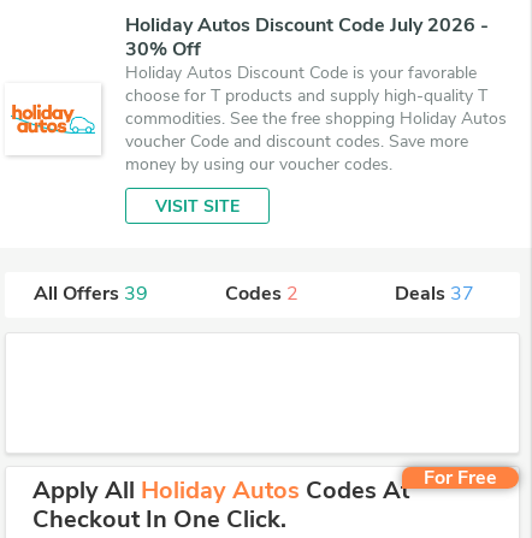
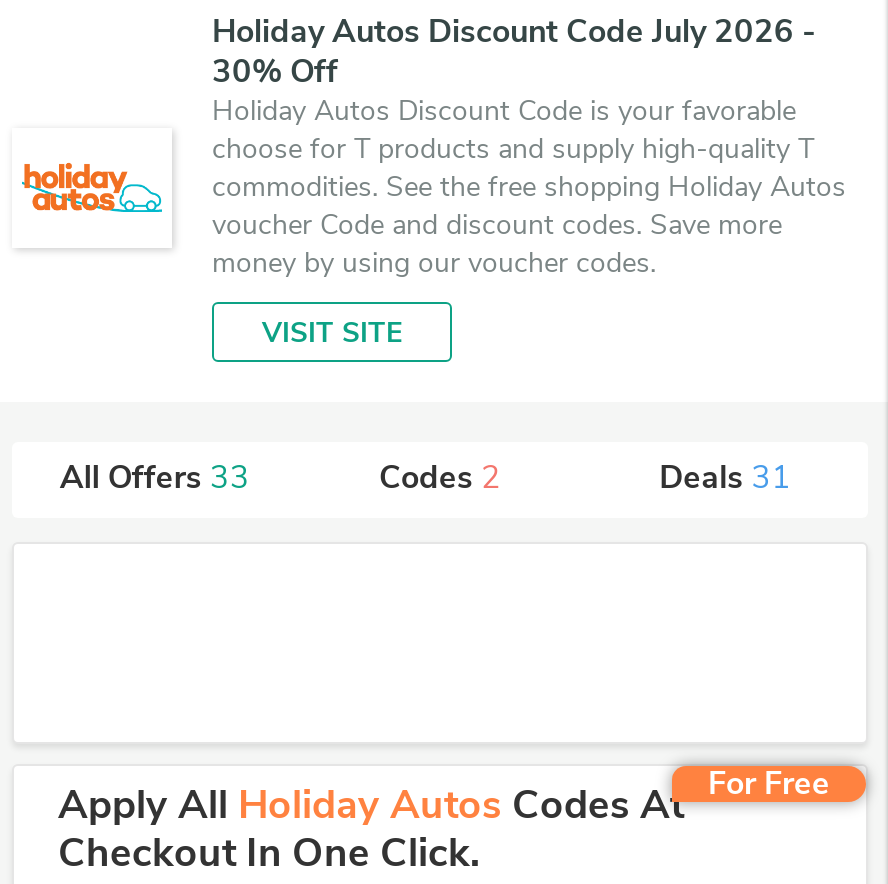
[33,280,148,307] All Offers 39 -> [60,456,250,500] All Offers 33
[394,280,474,307] Deals 37 -> [659,456,791,500] Deals 31

